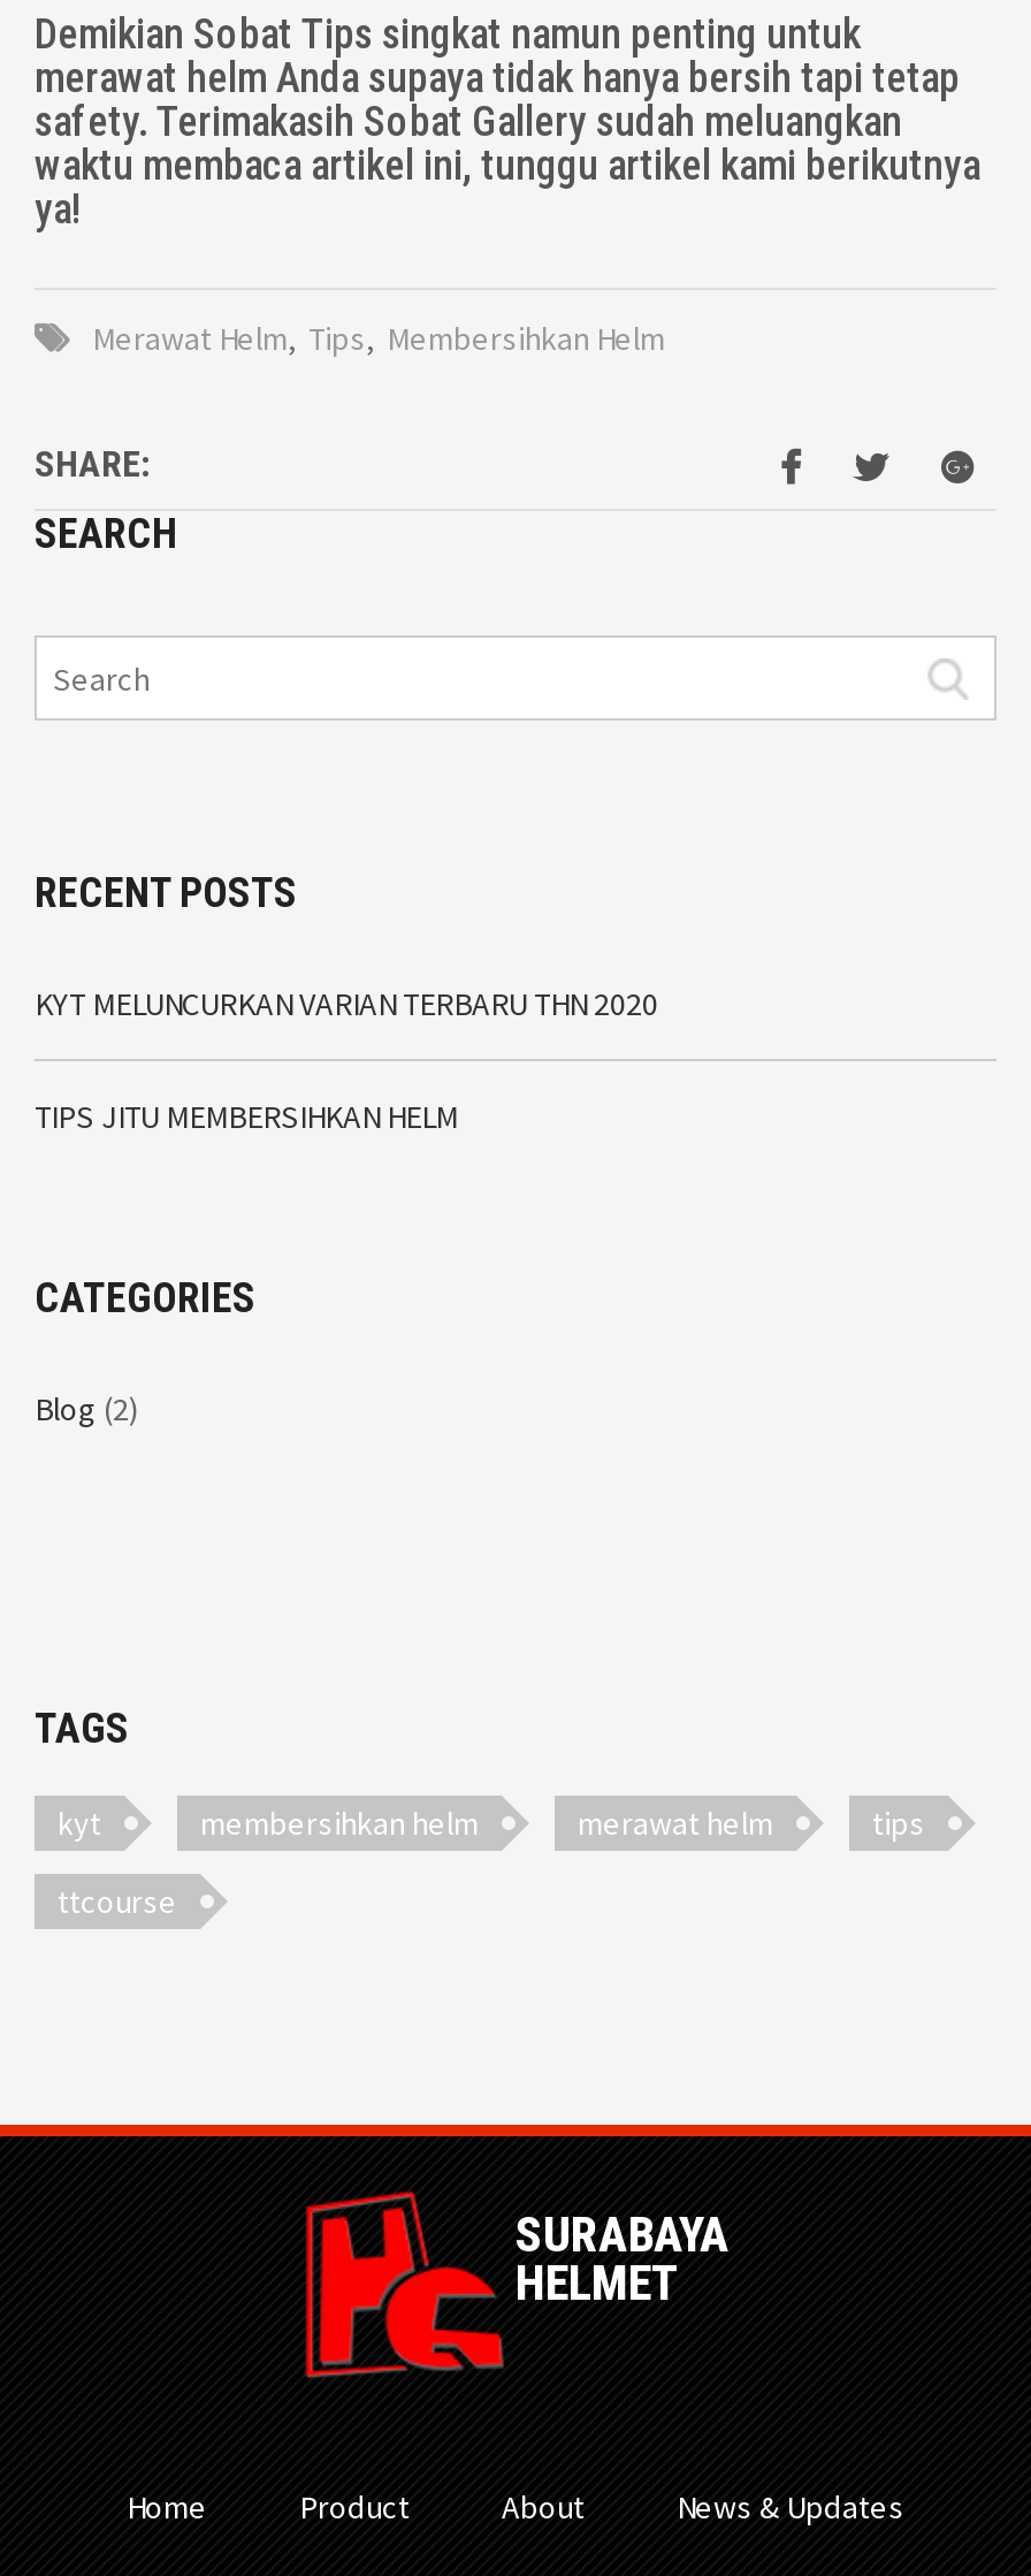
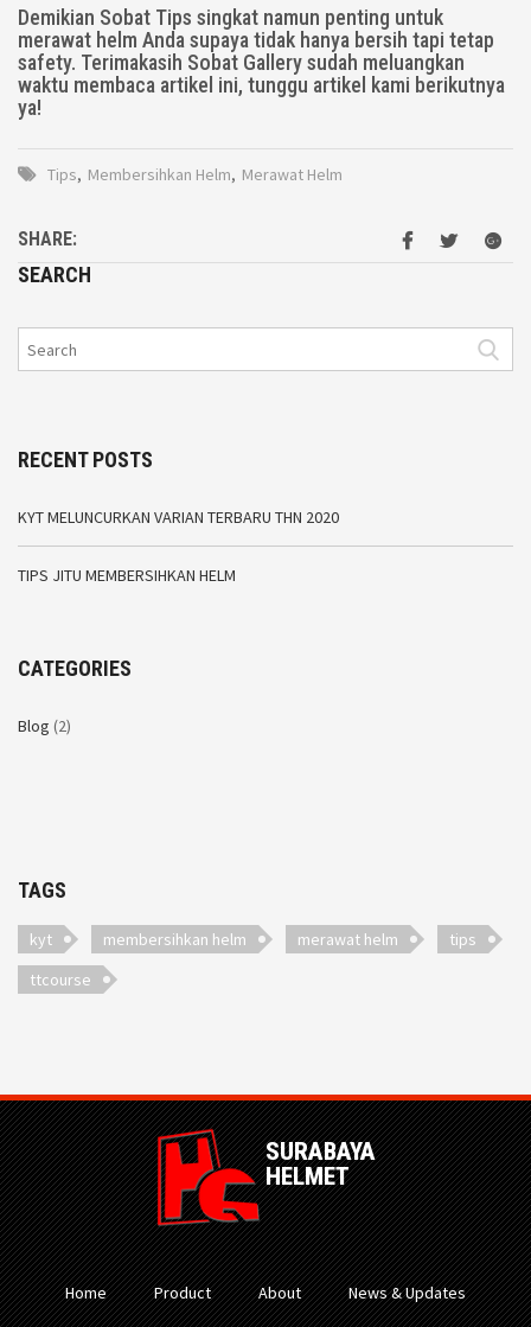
[92,318,665,360] Merawat Helm, Tips, Membersihkan Helm -> [47,164,343,185] Tips, Membersihkan Helm, Merawat Helm

